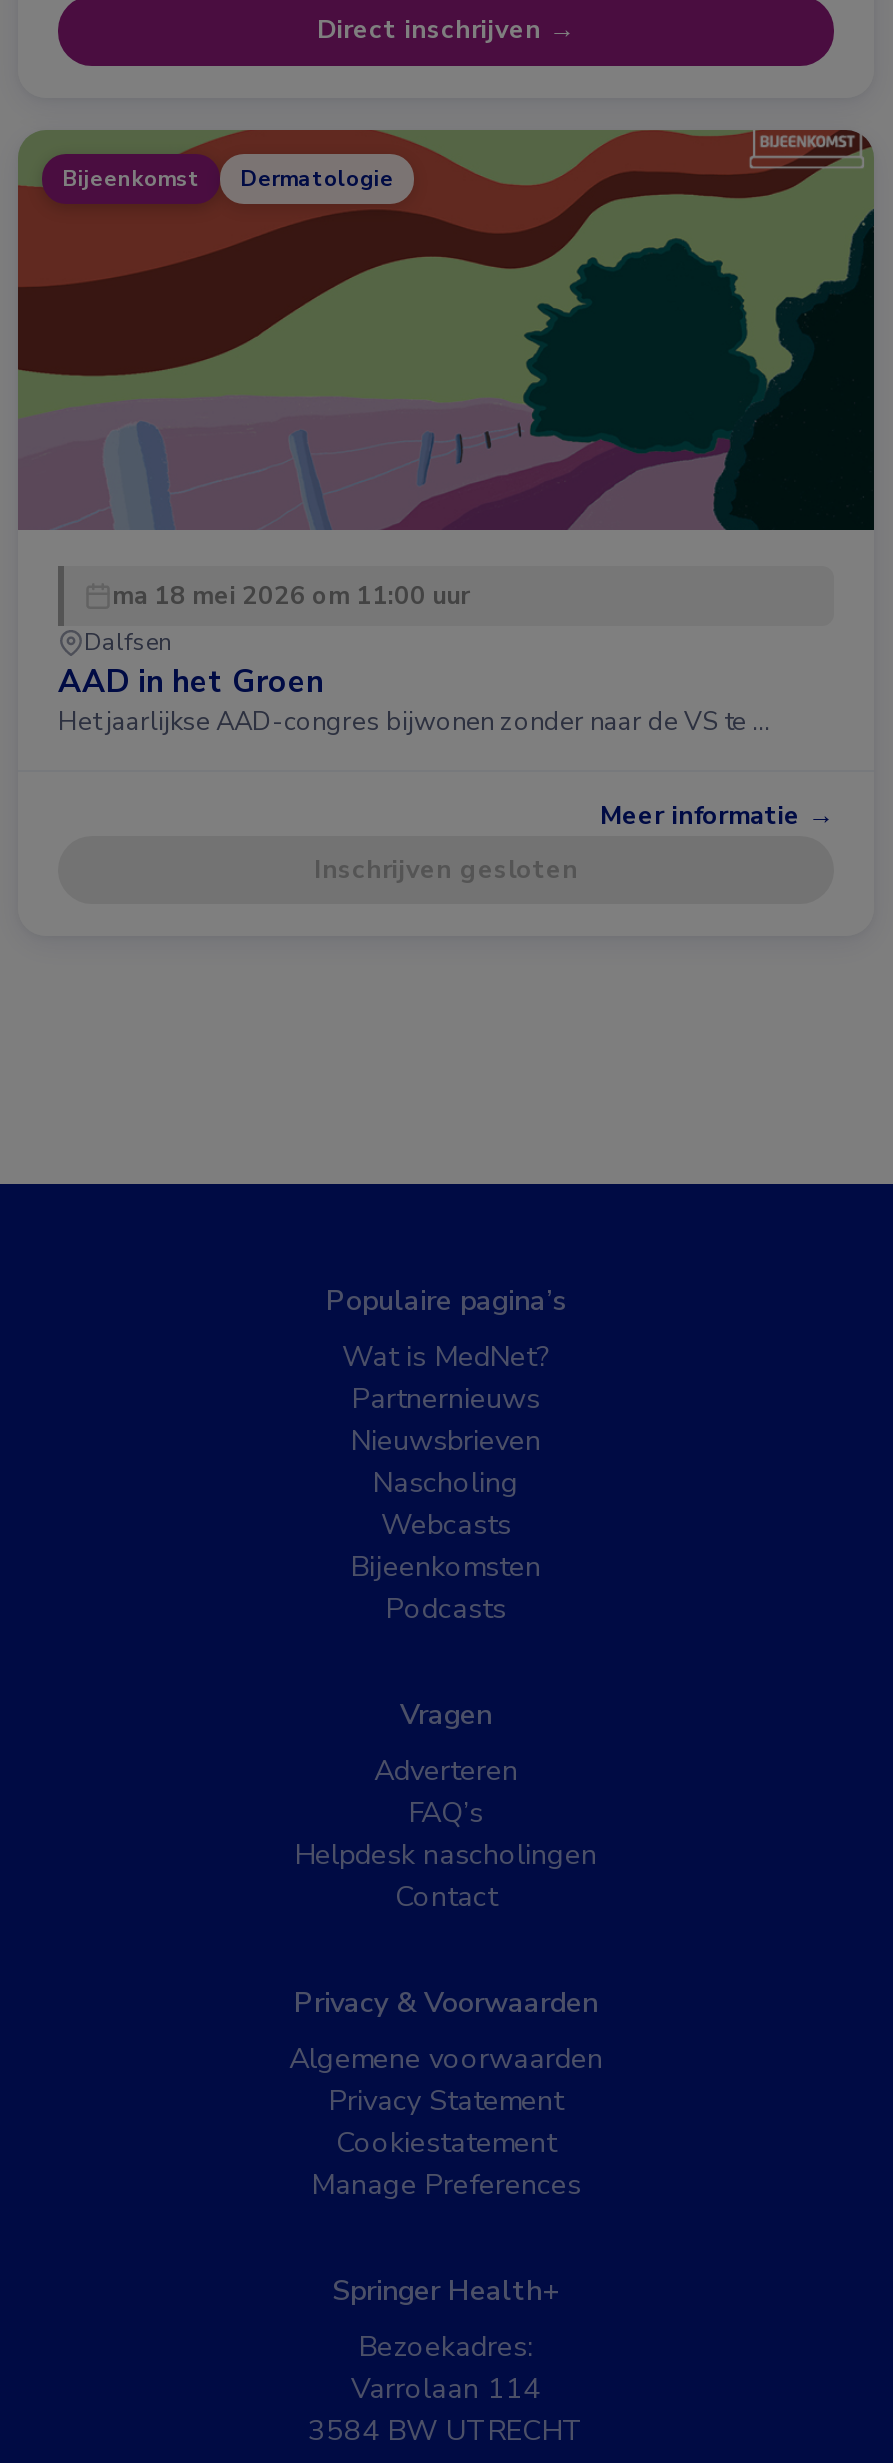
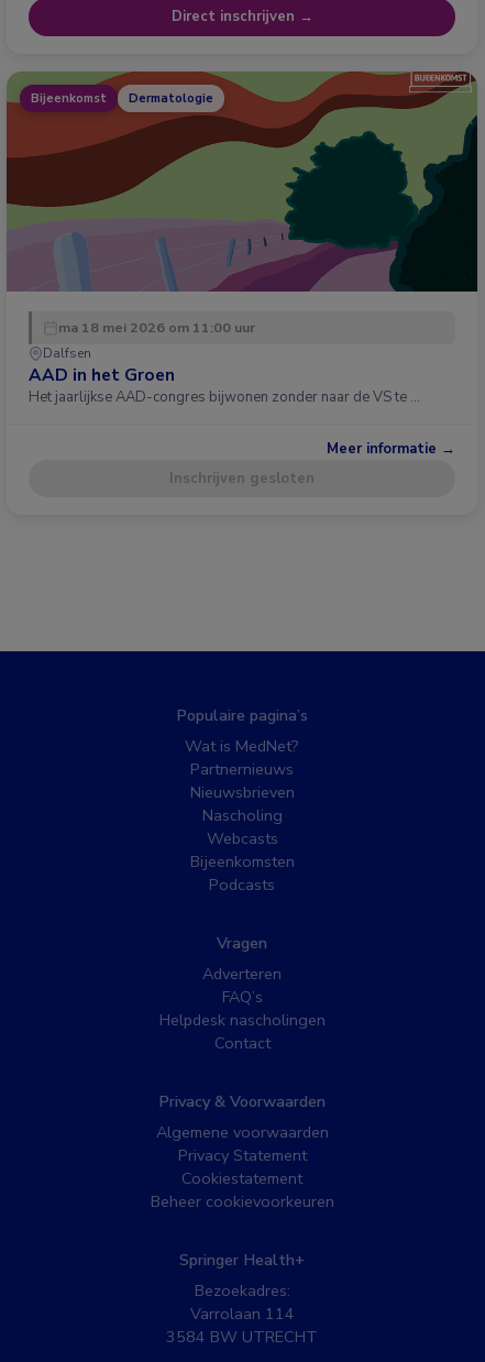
[311,2164,581,2204] Manage Preferences -> [150,1190,334,1212] Beheer cookievoorkeuren

